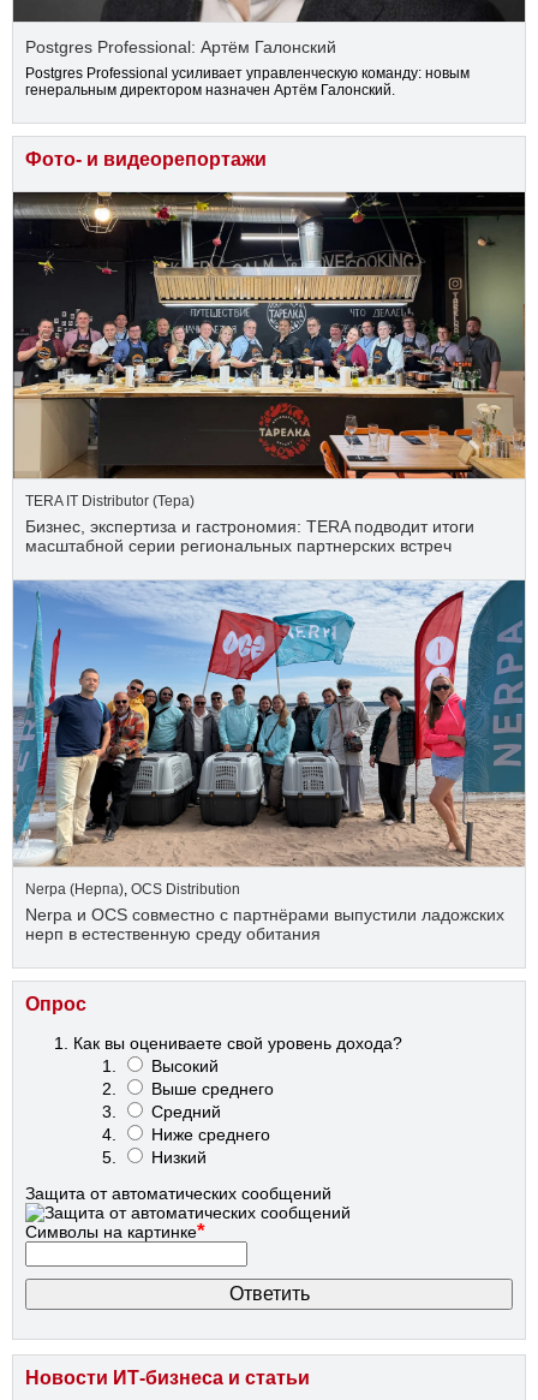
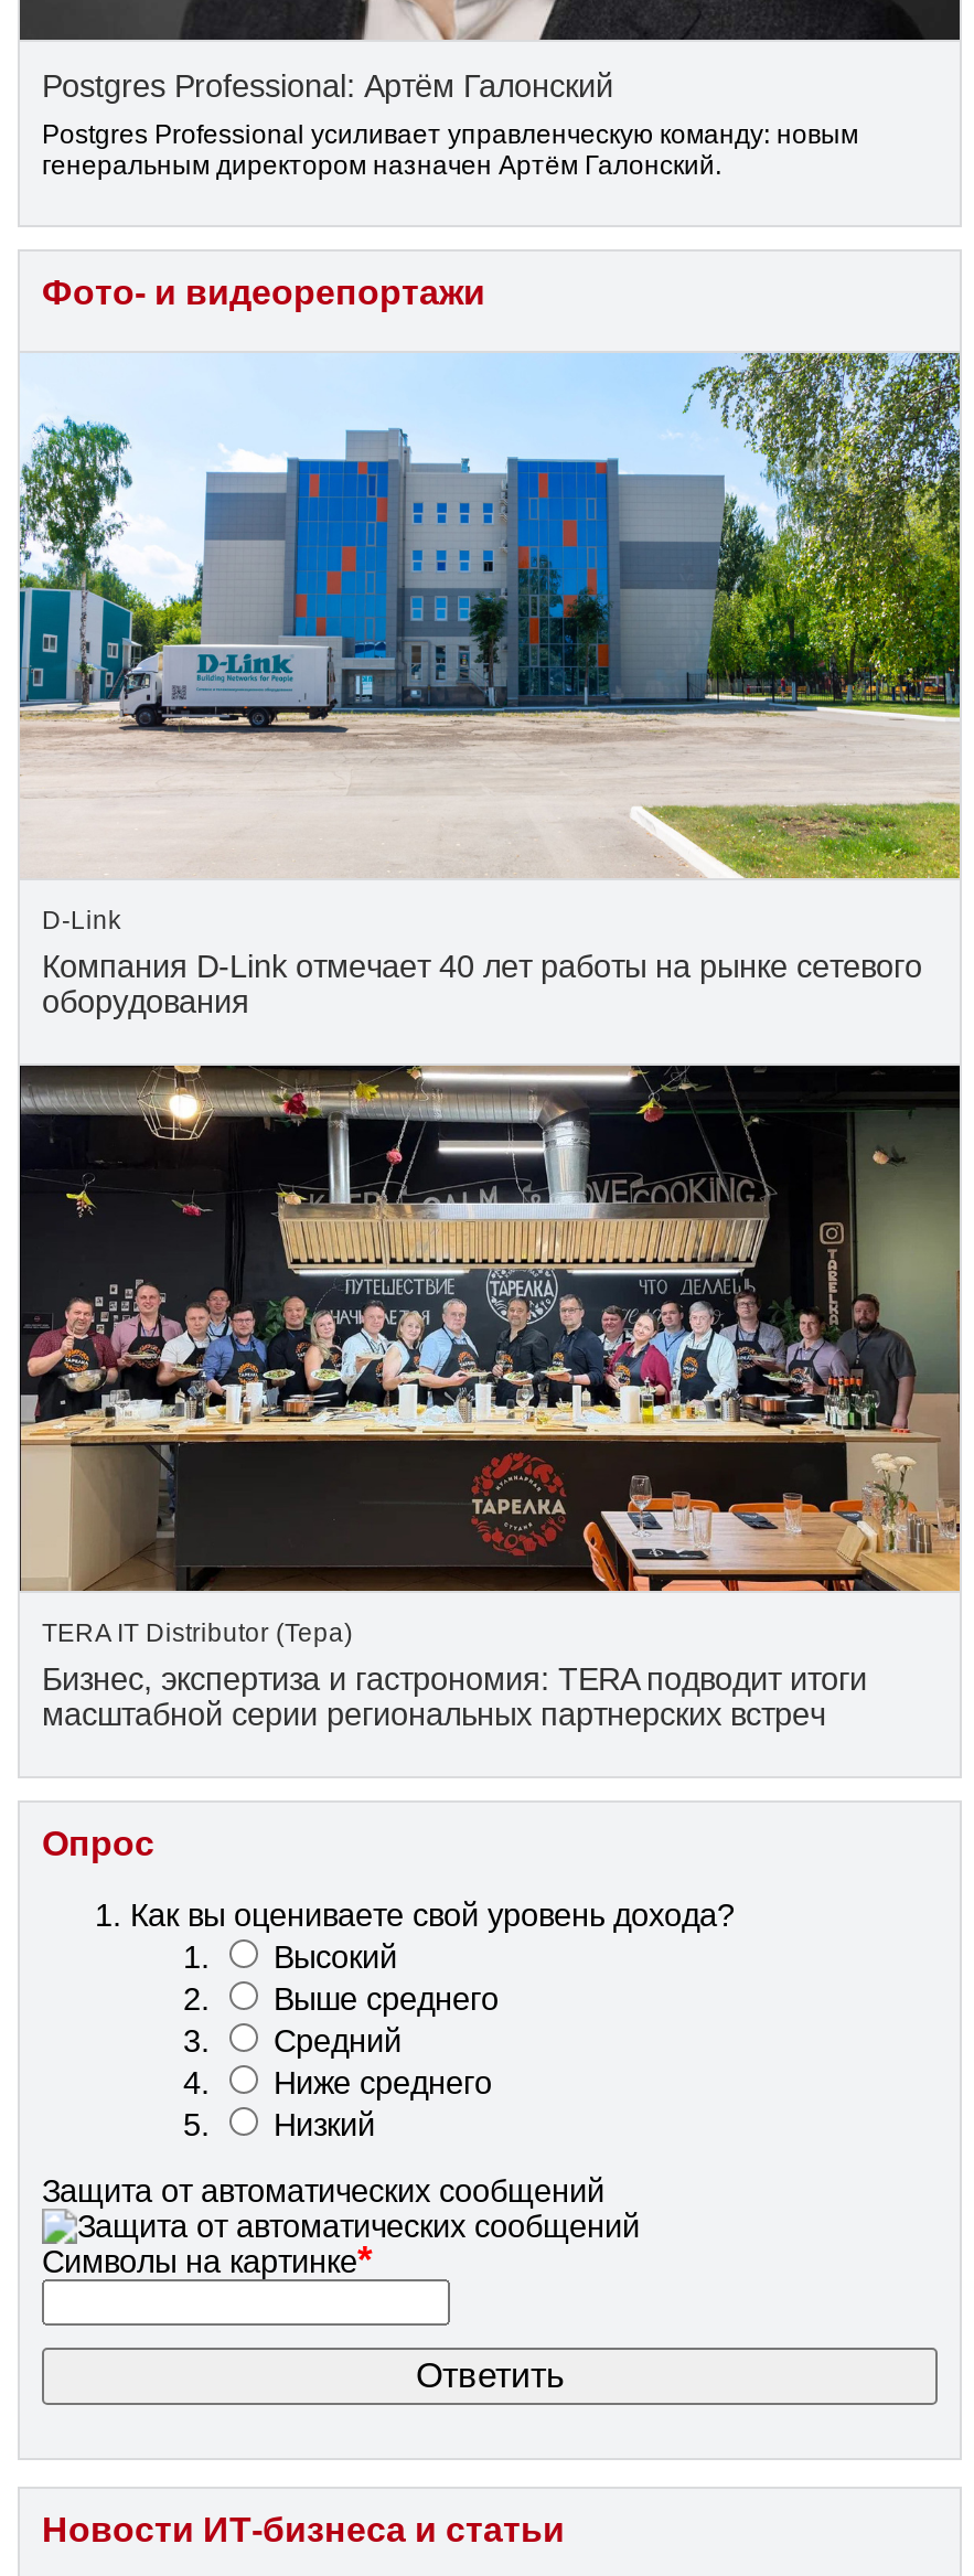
none -> [18,351,962,1020] [image] | D-Link | Компания D-Link отмечает 40 лет работы на рынке сетевого | оборудования
moved [11,191,527,556] -> [15,1063,964,1733]: [image] | TERA IT Distributor (Тера) | Бизнес, экспертиза и гастрономия: TERA подводит итоги | масштабной серии региональных партнерских встреч
[12,579,526,944] [image] | Nerpa (Нерпа), OCS Distribution | Nerpa и OCS совместно с партнёрами выпустили ладожских | нерп в естественную среду обитания -> none

